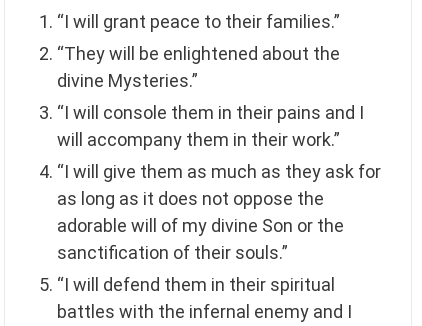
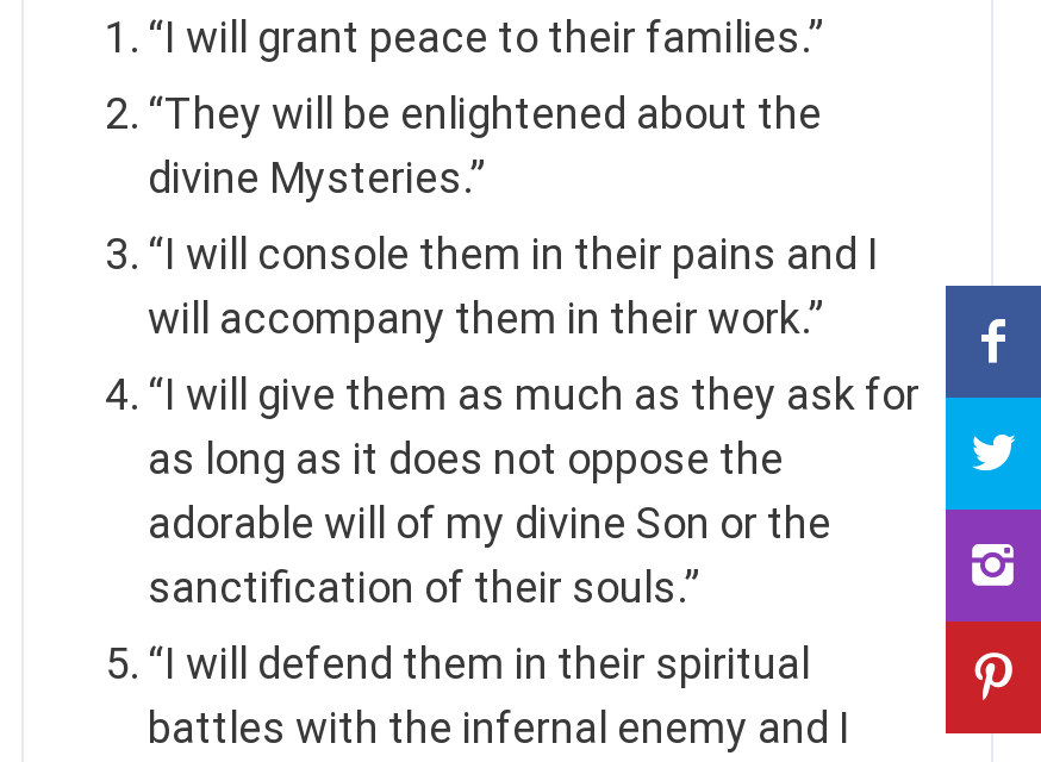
none -> [943,283,1034,736] [image]

